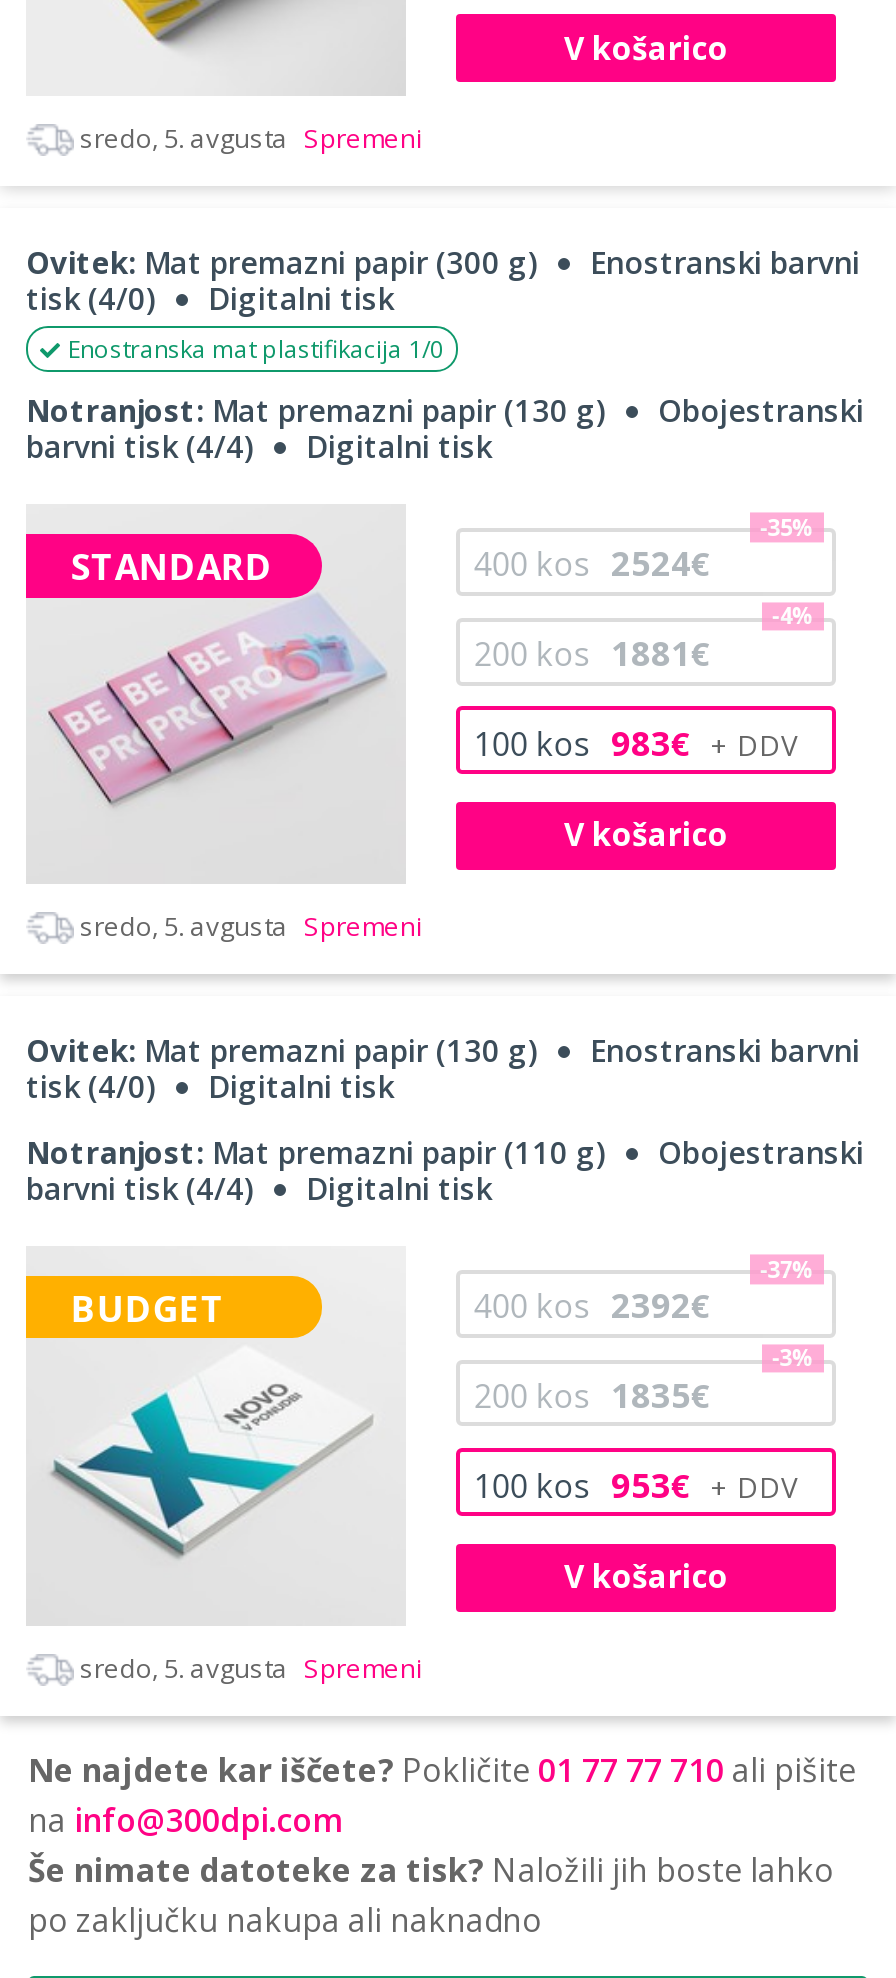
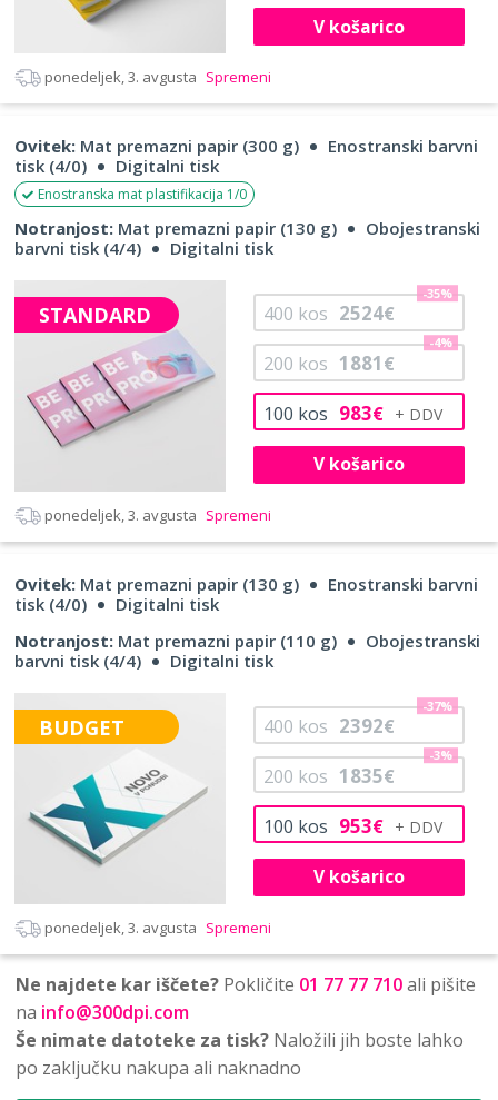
[80,120,422,156] sredo, 5. avgusta Spremeni -> [44,67,271,87] ponedeljek, 3. avgusta Spremeni
[80,908,422,944] sredo, 5. avgusta Spremeni -> [44,505,271,525] ponedeljek, 3. avgusta Spremeni
[80,1649,422,1685] sredo, 5. avgusta Spremeni -> [44,917,271,937] ponedeljek, 3. avgusta Spremeni

